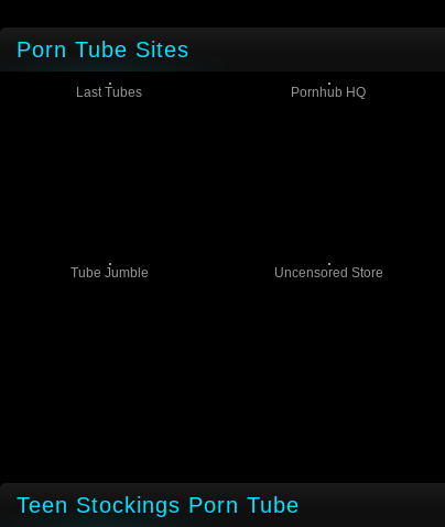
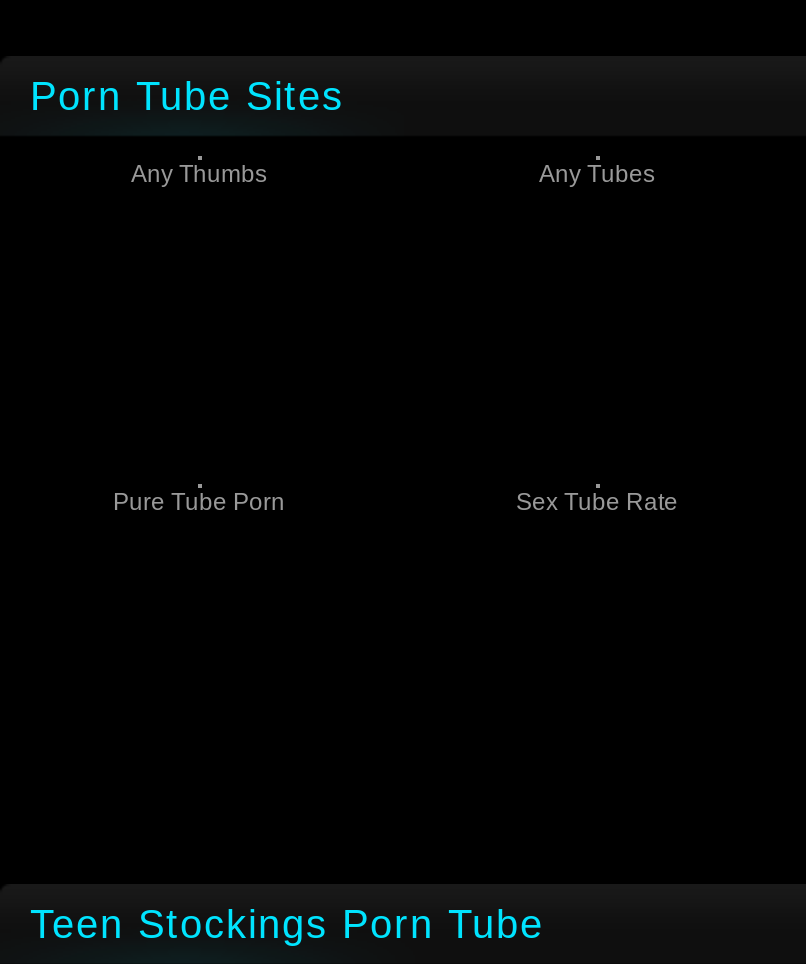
[77,85,366,100] Last Tubes | Pornhub HQ -> [131,160,655,188] Any Thumbs | Any Tubes
[70,265,383,281] Tube Jumble | Uncensored Store -> [113,488,678,516] Pure Tube Porn | Sex Tube Rate

